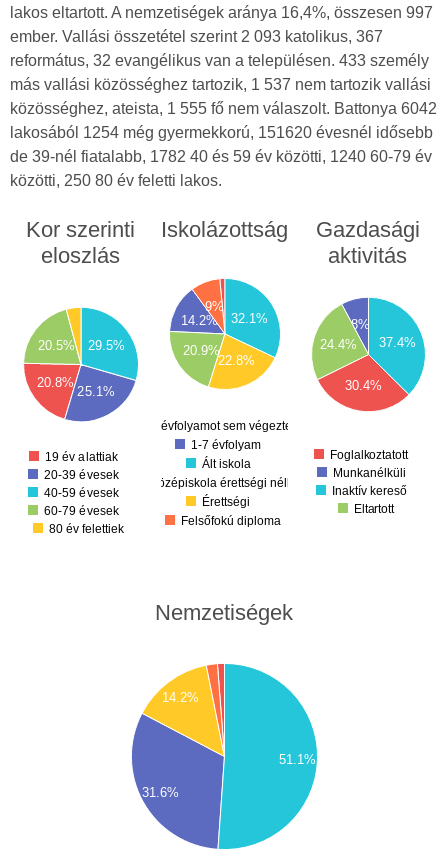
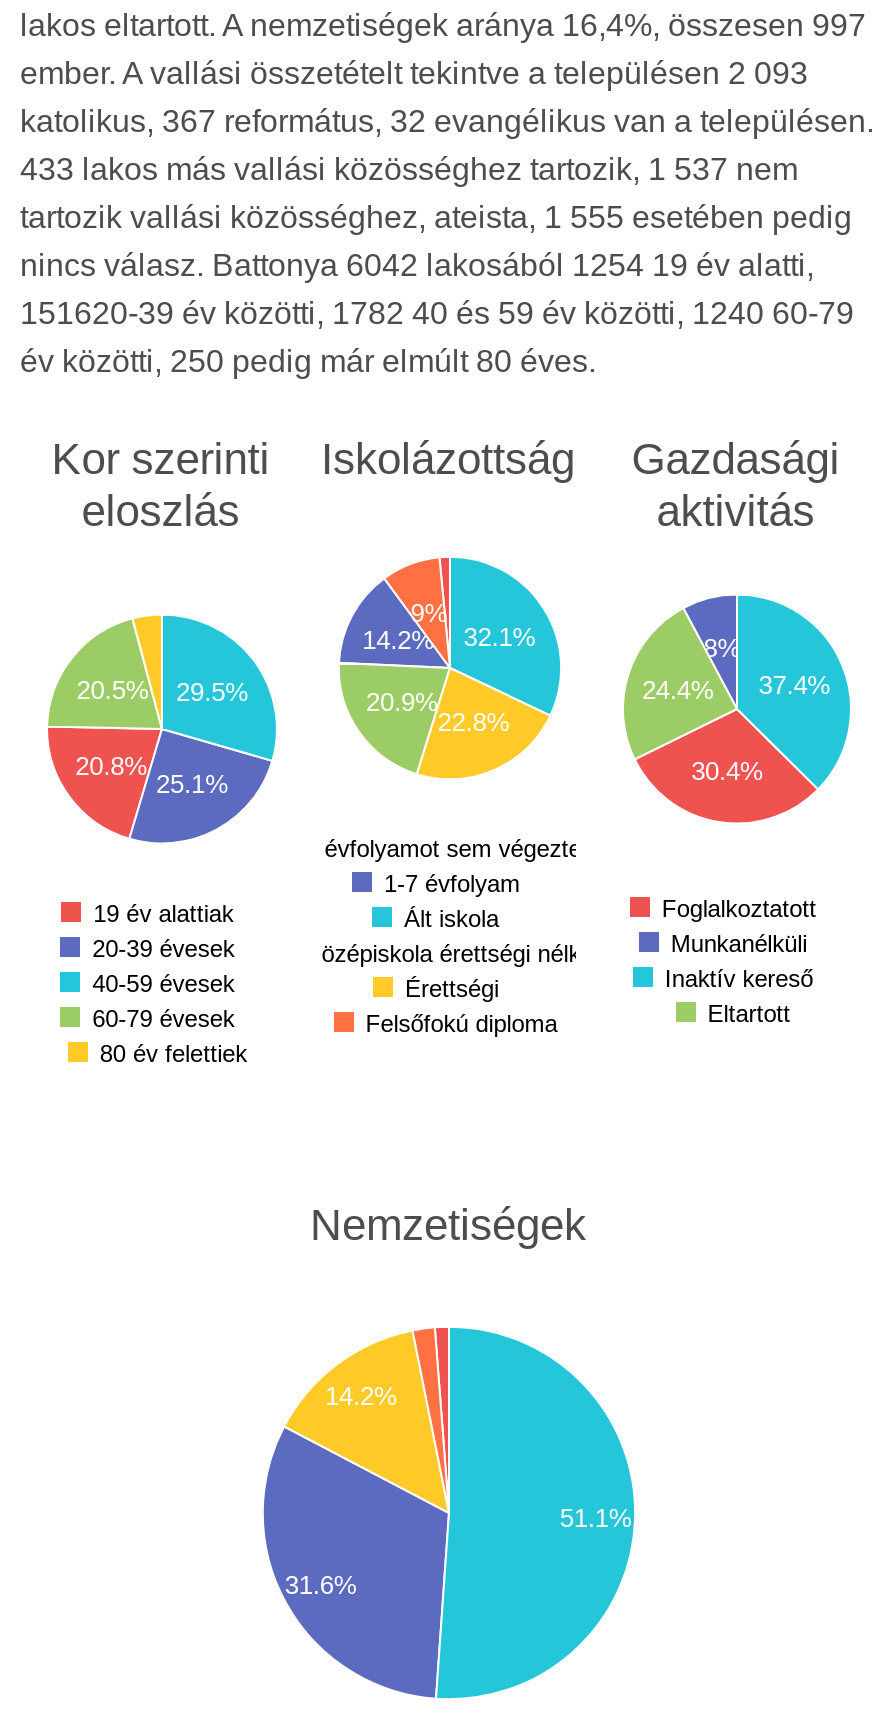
[10,28,437,189] ember. Vallási összetétel szerint 2 093 katolikus, 367 | református, 32 evangélikus van a településen. 433 személy | más vallási közösséghez tartozik, 1 537 nem tartozik vallási | közösséghez, ateista, 1 555 fő nem válaszolt. Battonya 6042 | lakosából 1254 még gyermekkorú, 151620 évesnél idősebb | de 39-nél fiatalabb, 1782 40 és 59 év közötti, 1240 60-79 év | közötti, 250 80 év feletti lakos. -> [20,56,874,378] ember. A vallási összetételt tekintve a településen 2 093 | katolikus, 367 református, 32 evangélikus van a településen. | 433 lakos más vallási közösséghez tartozik, 1 537 nem | tartozik vallási közösséghez, ateista, 1 555 esetében pedig | nincs válasz. Battonya 6042 lakosából 1254 19 év alatti, | 151620-39 év közötti, 1782 40 és 59 év közötti, 1240 60-79 | év közötti, 250 pedig már elmúlt 80 éves.

